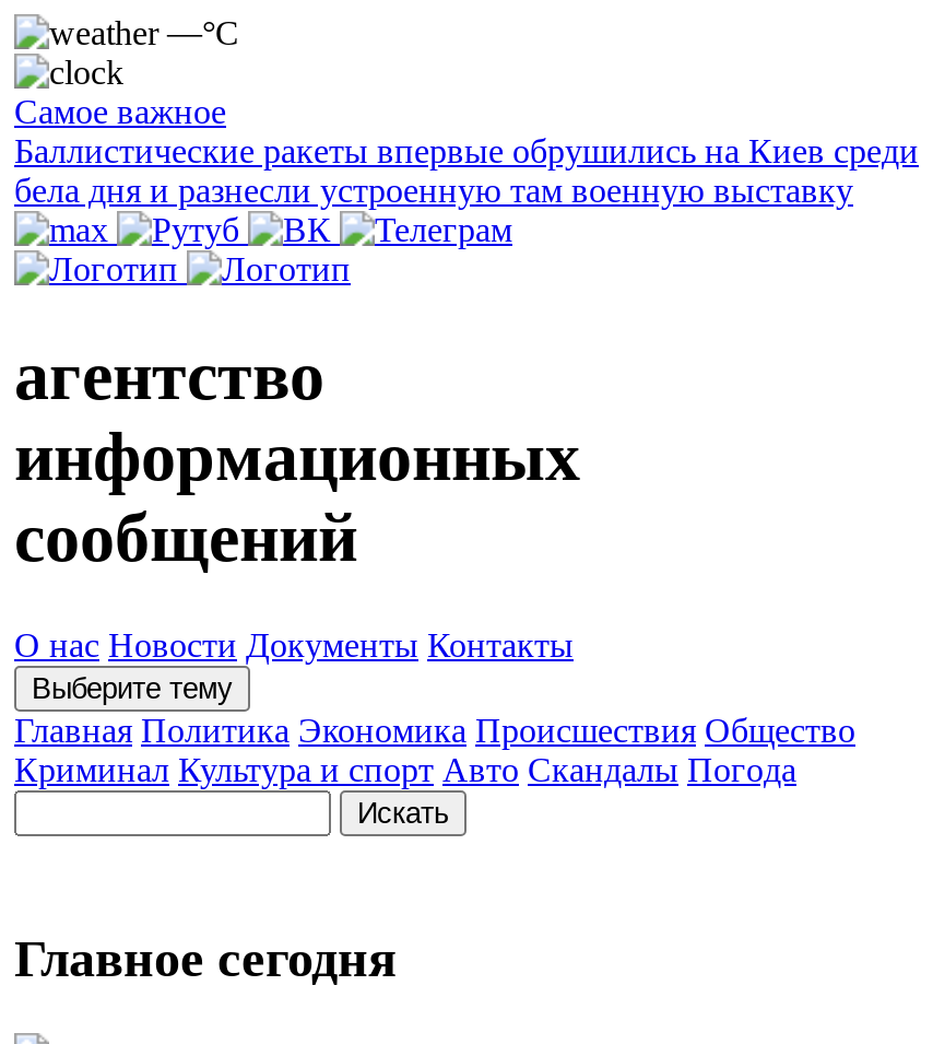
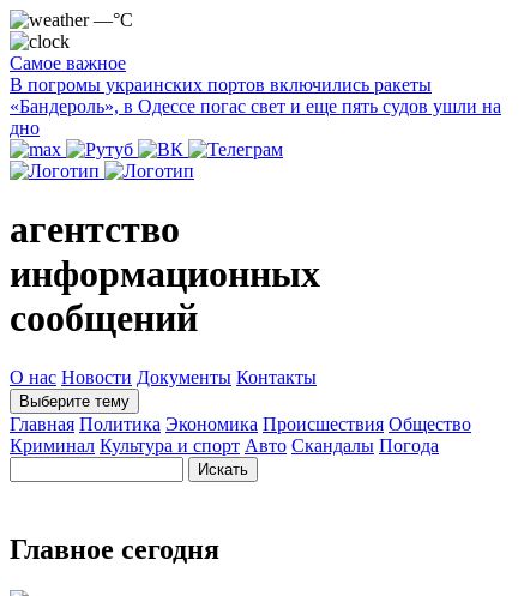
[14,132,919,209] Баллистические ракеты впервые обрушились на Киев среди | бела дня и разнесли уcтроенную там военную выставку -> [10,74,501,138] В погромы украинских портов включились ракеты | «Бандероль», в Одессе погас свет и еще пять судов ушли на | дно

